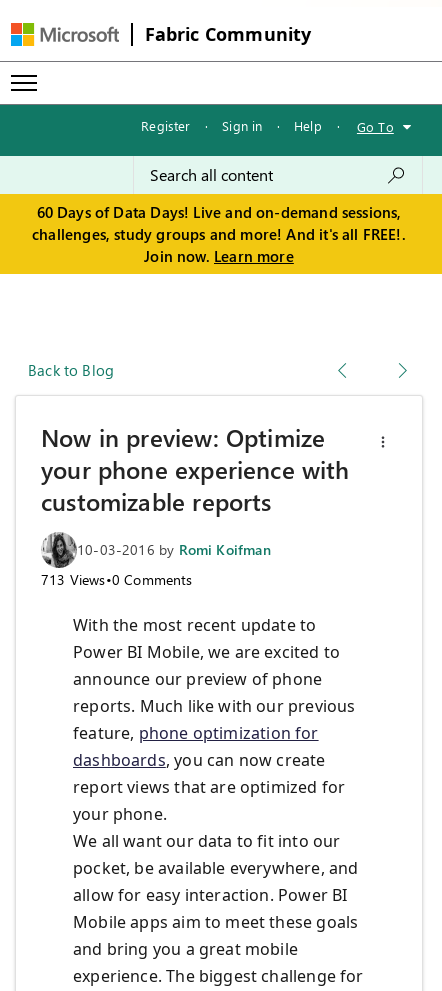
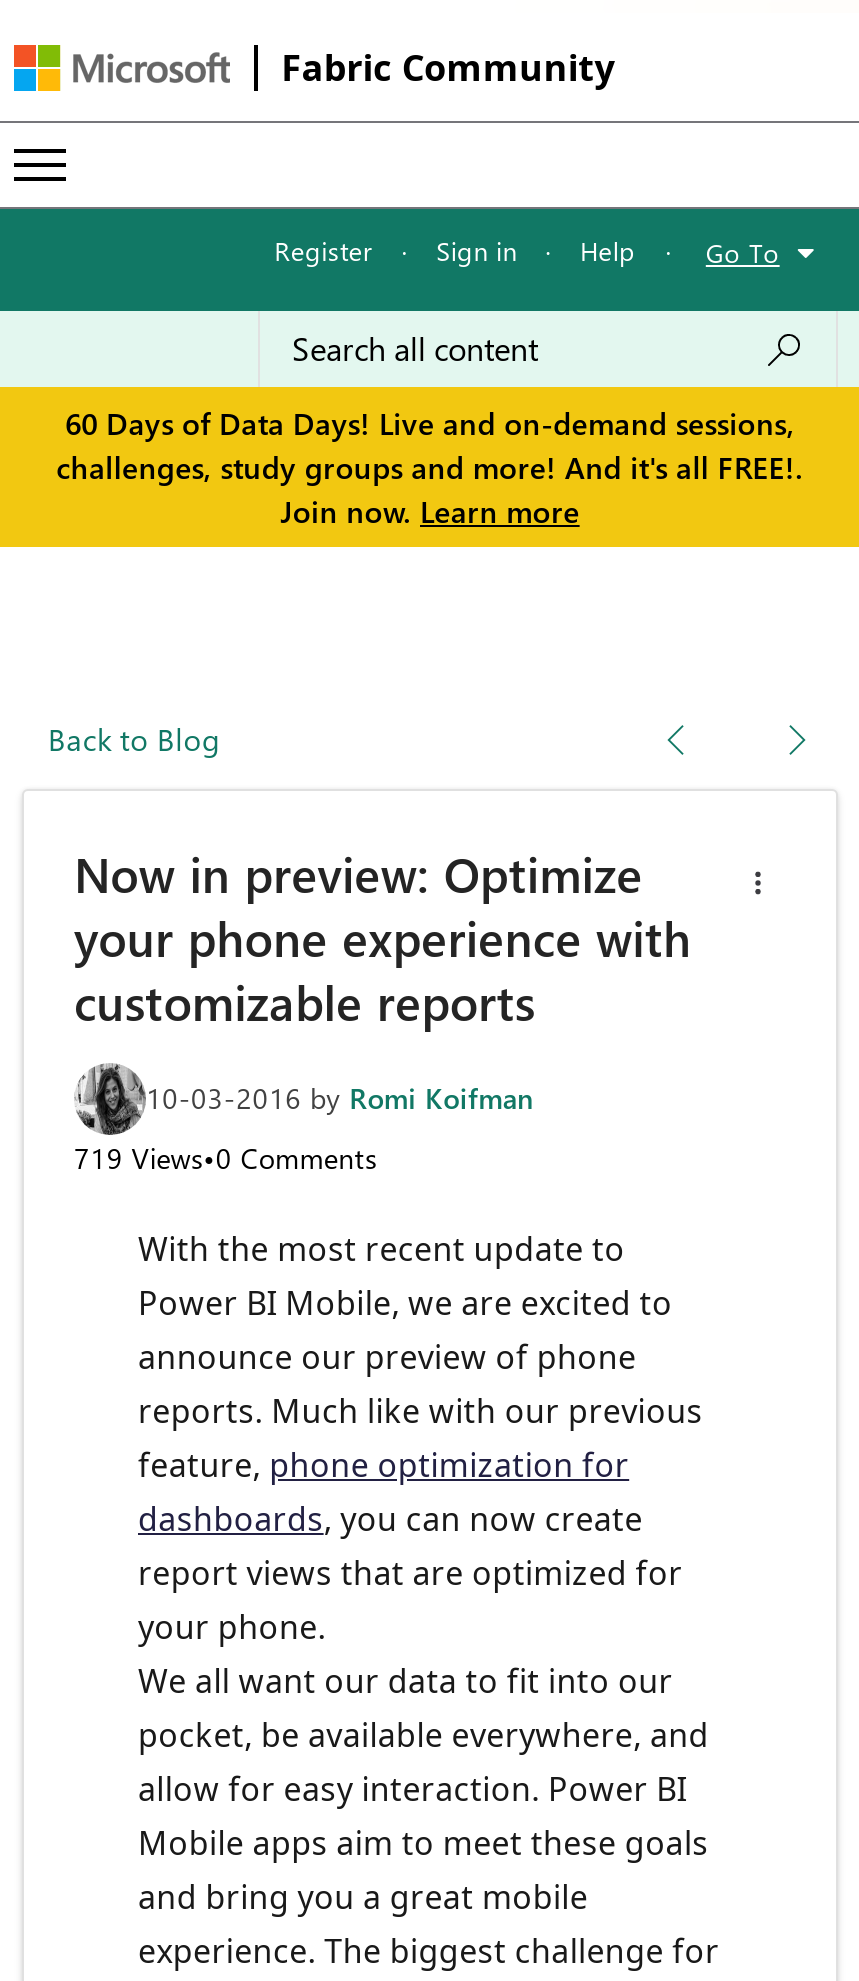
[41,570,193,589] 713 Views•0 Comments -> [74,1140,377,1178] 719 Views•0 Comments

